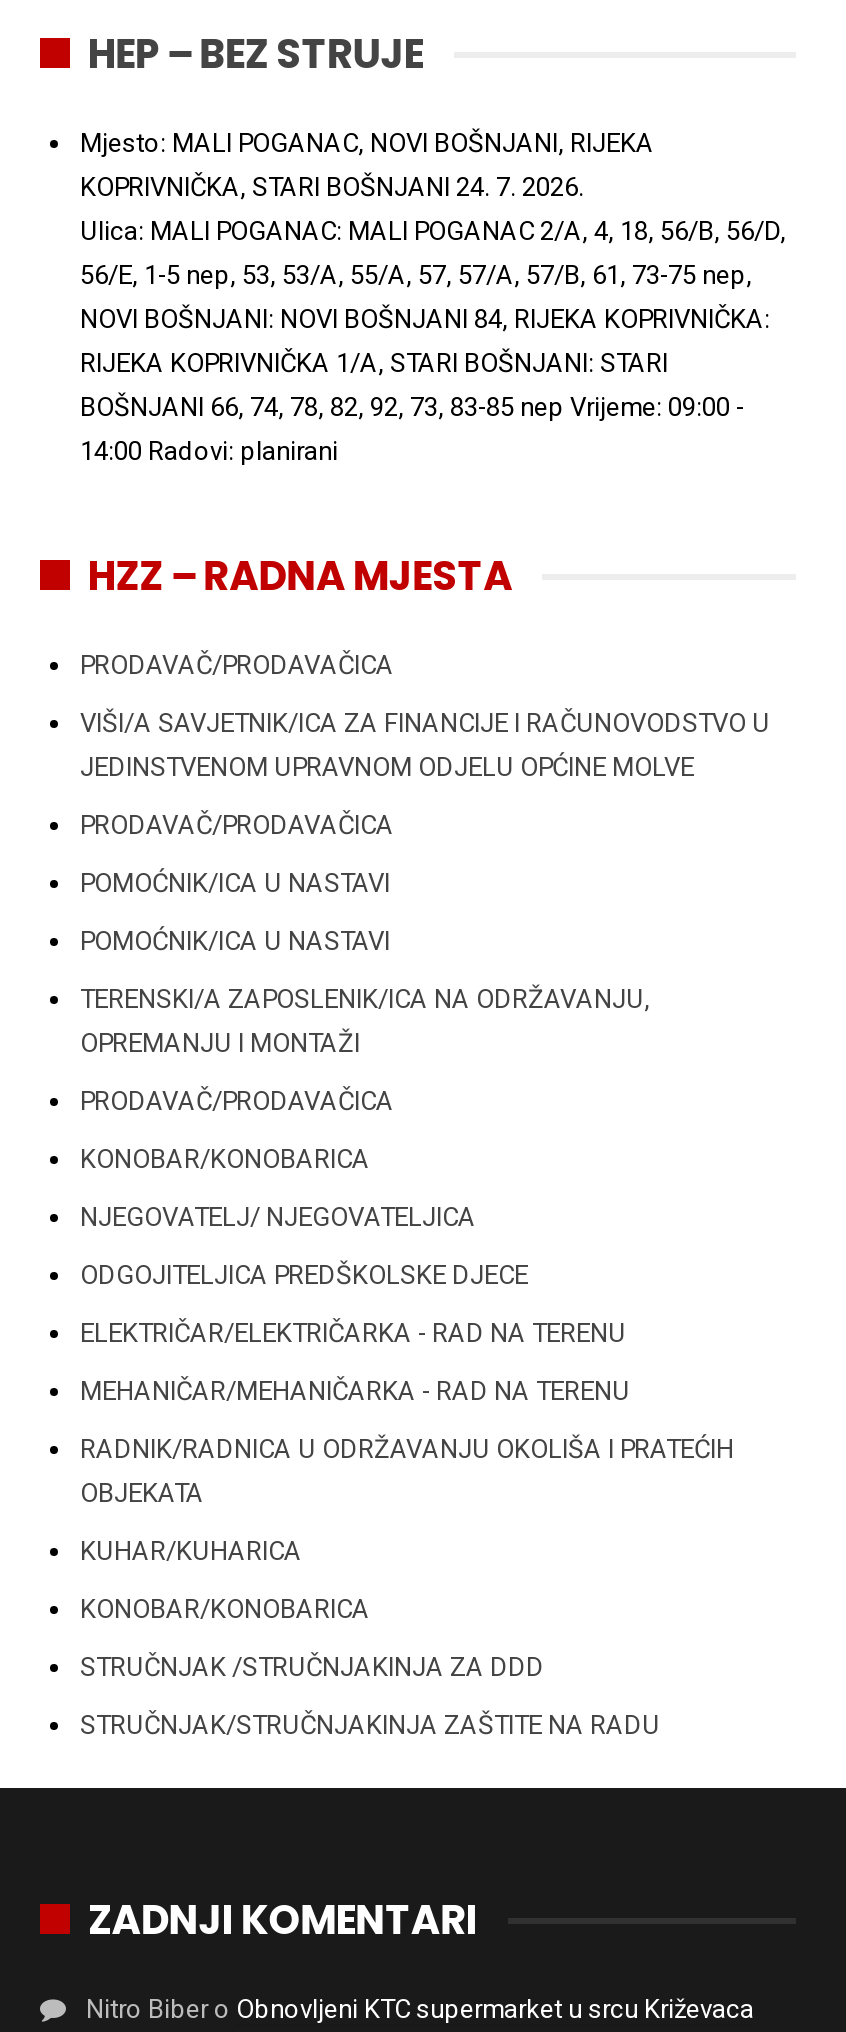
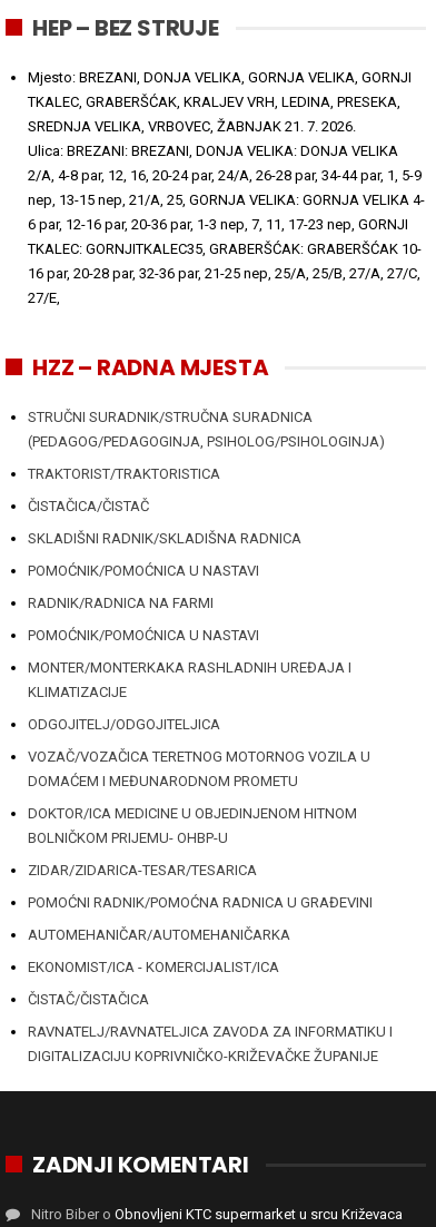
[80,128,786,466] Mjesto: MALI POGANAC, NOVI BOŠNJANI, RIJEKA | KOPRIVNIČKA, STARI BOŠNJANI 24. 7. 2026. | Ulica: MALI POGANAC: MALI POGANAC 2/A, 4, 18, 56/B, 56/D, | 56/E, 1-5 nep, 53, 53/A, 55/A, 57, 57/A, 57/B, 61, 73-75 nep, | NOVI BOŠNJANI: NOVI BOŠNJANI 84, RIJEKA KOPRIVNIČKA: | RIJEKA KOPRIVNIČKA 1/A, STARI BOŠNJANI: STARI | BOŠNJANI 66, 74, 78, 82, 92, 73, 83-85 nep Vrijeme: 09:00 - | 14:00 Radovi: planirani -> [28,69,425,306] Mjesto: BREZANI, DONJA VELIKA, GORNJA VELIKA, GORNJI | TKALEC, GRABERŠĆAK, KRALJEV VRH, LEDINA, PRESEKA, | SREDNJA VELIKA, VRBOVEC, ŽABNJAK 21. 7. 2026. | Ulica: BREZANI: BREZANI, DONJA VELIKA: DONJA VELIKA | 2/A, 4-8 par, 12, 16, 20-24 par, 24/A, 26-28 par, 34-44 par, 1, 5-9 | nep, 13-15 nep, 21/A, 25, GORNJA VELIKA: GORNJA VELIKA 4- | 6 par, 12-16 par, 20-36 par, 1-3 nep, 7, 11, 17-23 nep, GORNJI | TKALEC: GORNJITKALEC35, GRABERŠĆAK: GRABERŠĆAK 10- | 16 par, 20-28 par, 32-36 par, 21-25 nep, 25/A, 25/B, 27/A, 27/C, | 27/E,
[80,650,770,1740] PRODAVAČ/PRODAVAČICA | VIŠI/A SAVJETNIK/ICA ZA FINANCIJE I RAČUNOVODSTVO U | JEDINSTVENOM UPRAVNOM ODJELU OPĆINE MOLVE | PRODAVAČ/PRODAVAČICA | POMOĆNIK/ICA U NASTAVI | POMOĆNIK/ICA U NASTAVI | TERENSKI/A ZAPOSLENIK/ICA NA ODRŽAVANJU, | OPREMANJU I MONTAŽI | PRODAVAČ/PRODAVAČICA | KONOBAR/KONOBARICA | NJEGOVATELJ/ NJEGOVATELJICA | ODGOJITELJICA PREDŠKOLSKE DJECE | ELEKTRIČAR/ELEKTRIČARKA - RAD NA TERENU | MEHANIČAR/MEHANIČARKA - RAD NA TERENU | RADNIK/RADNICA U ODRŽAVANJU OKOLIŠA I PRATEĆIH | OBJEKATA | KUHAR/KUHARICA | KONOBAR/KONOBARICA | STRUČNJAK /STRUČNJAKINJA ZA DDD | STRUČNJAK/STRUČNJAKINJA ZAŠTITE NA RADU -> [28,408,393,1064] STRUČNI SURADNIK/STRUČNA SURADNICA | (PEDAGOG/PEDAGOGINJA, PSIHOLOG/PSIHOLOGINJA) | TRAKTORIST/TRAKTORISTICA | ČISTAČICA/ČISTAČ | SKLADIŠNI RADNIK/SKLADIŠNA RADNICA | POMOĆNIK/POMOĆNICA U NASTAVI | RADNIK/RADNICA NA FARMI | POMOĆNIK/POMOĆNICA U NASTAVI | MONTER/MONTERKAKA RASHLADNIH UREĐAJA I | KLIMATIZACIJE | ODGOJITELJ/ODGOJITELJICA | VOZAČ/VOZAČICA TERETNOG MOTORNOG VOZILA U | DOMAĆEM I MEĐUNARODNOM PROMETU | DOKTOR/ICA MEDICINE U OBJEDINJENOM HITNOM | BOLNIČKOM PRIJEMU- OHBP-U | ZIDAR/ZIDARICA-TESAR/TESARICA | POMOĆNI RADNIK/POMOĆNA RADNICA U GRAĐEVINI | AUTOMEHANIČAR/AUTOMEHANIČARKA | EKONOMIST/ICA - KOMERCIJALIST/ICA | ČISTAČ/ČISTAČICA | RAVNATELJ/RAVNATELJICA ZAVODA ZA INFORMATIKU I | DIGITALIZACIJU KOPRIVNIČKO-KRIŽEVAČKE ŽUPANIJE

